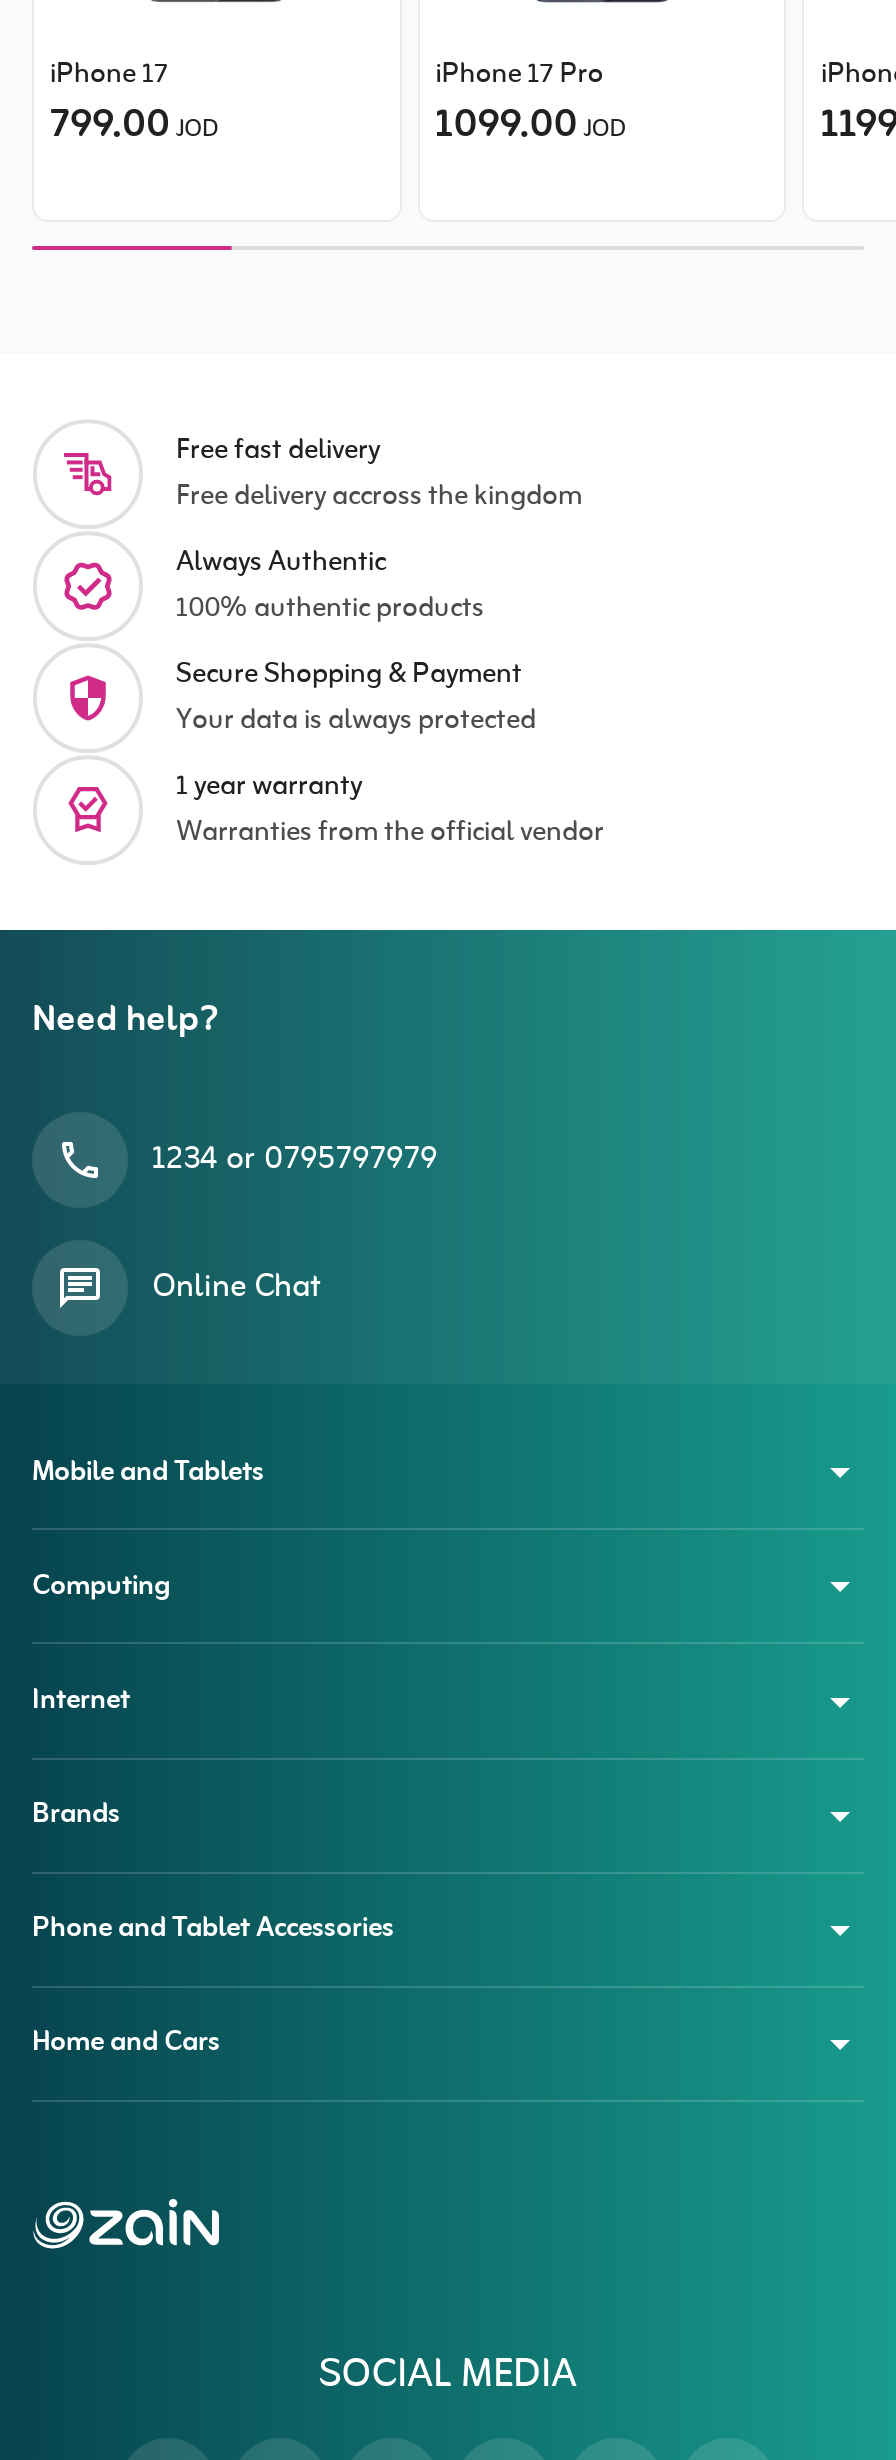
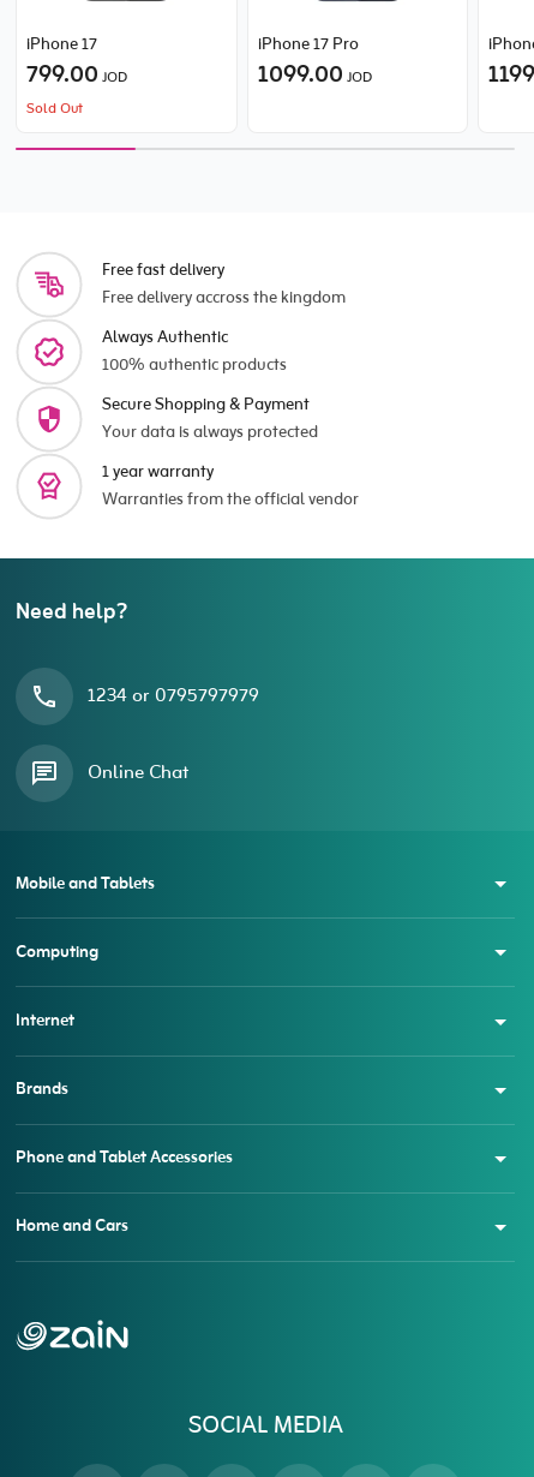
none -> [26,98,83,120] Sold Out

